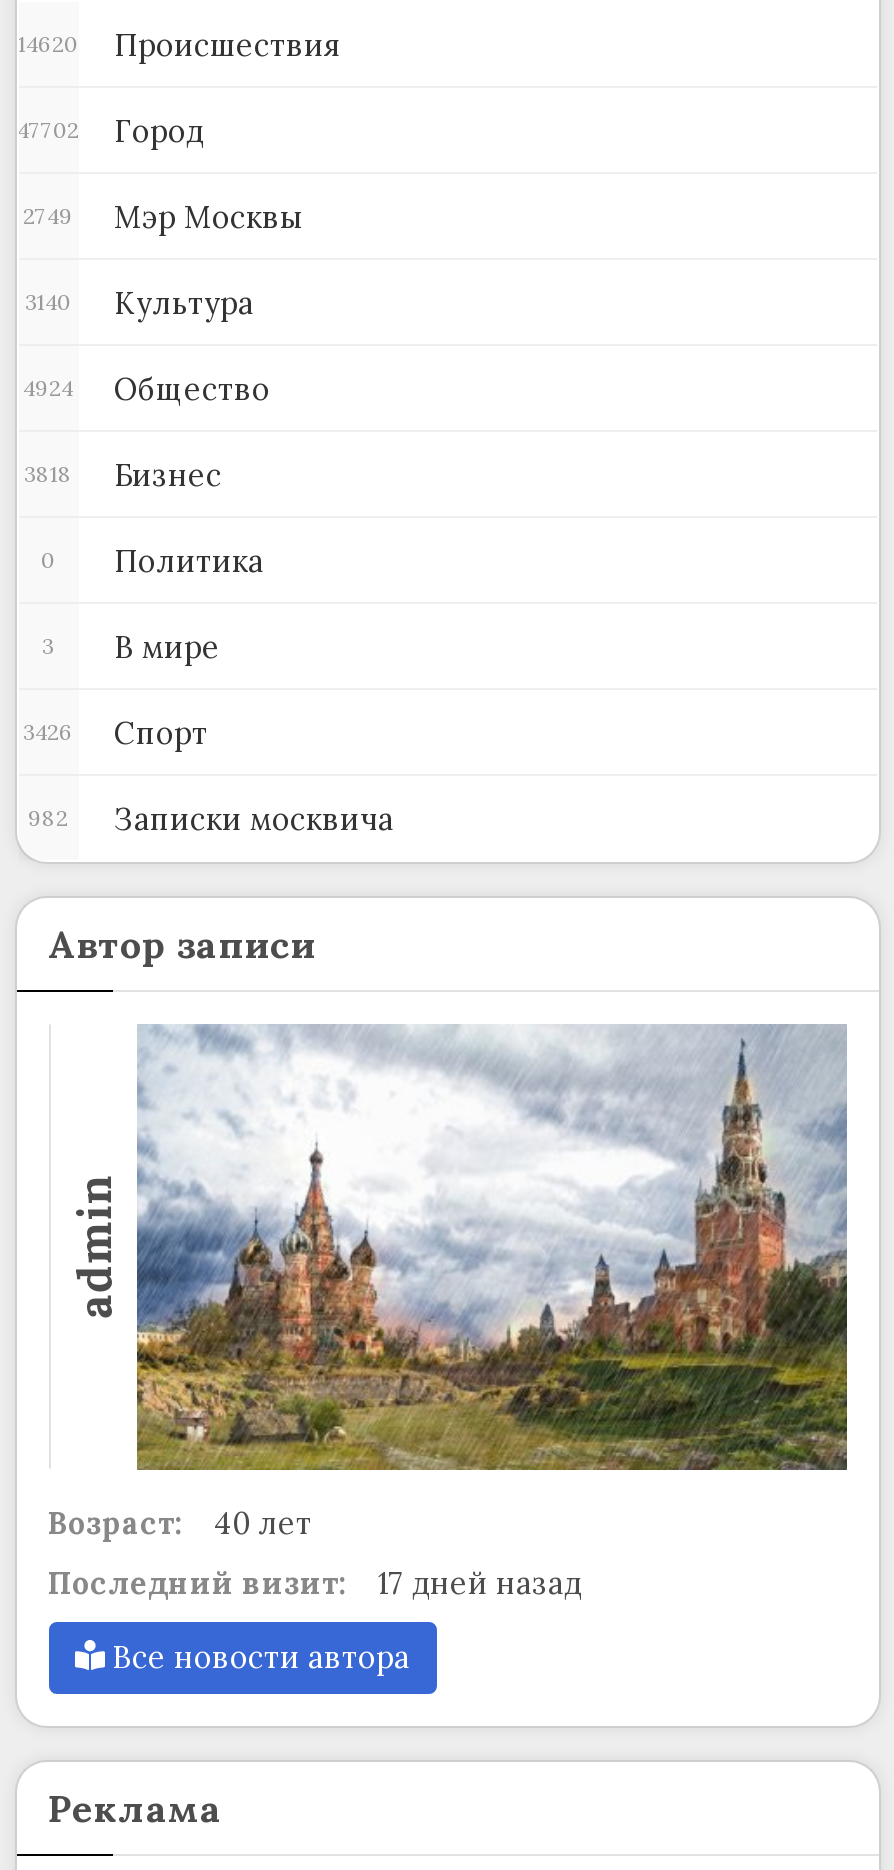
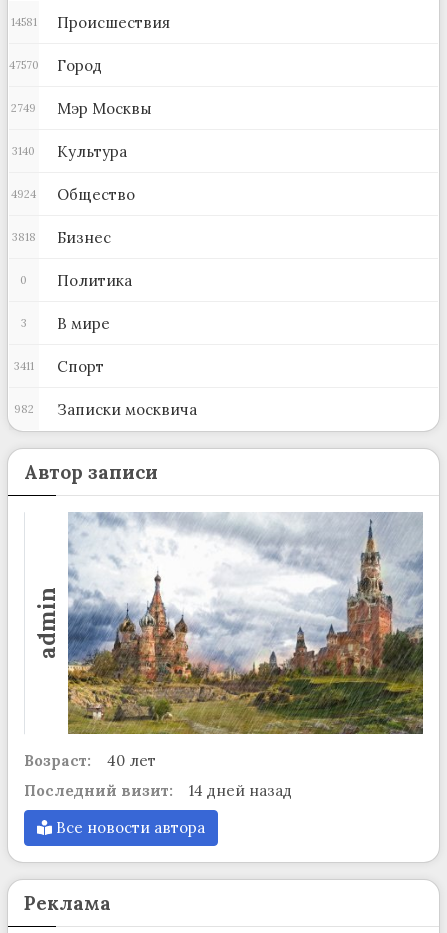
[18,25,340,63] 14620 Происшествия -> [10,13,169,32] 14581 Происшествия
[17,111,204,149] 47702 Город -> [8,56,101,75] 47570 Город
[23,713,208,751] 3426 Спорт -> [13,357,103,376] 3411 Спорт
[48,1563,582,1601] Последний визит: 17 дней назад -> [23,781,291,800] Последний визит: 14 дней назад

